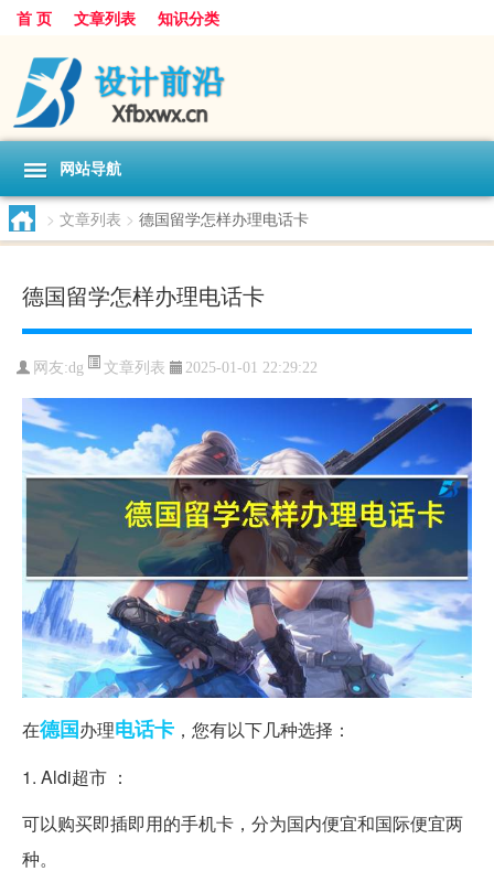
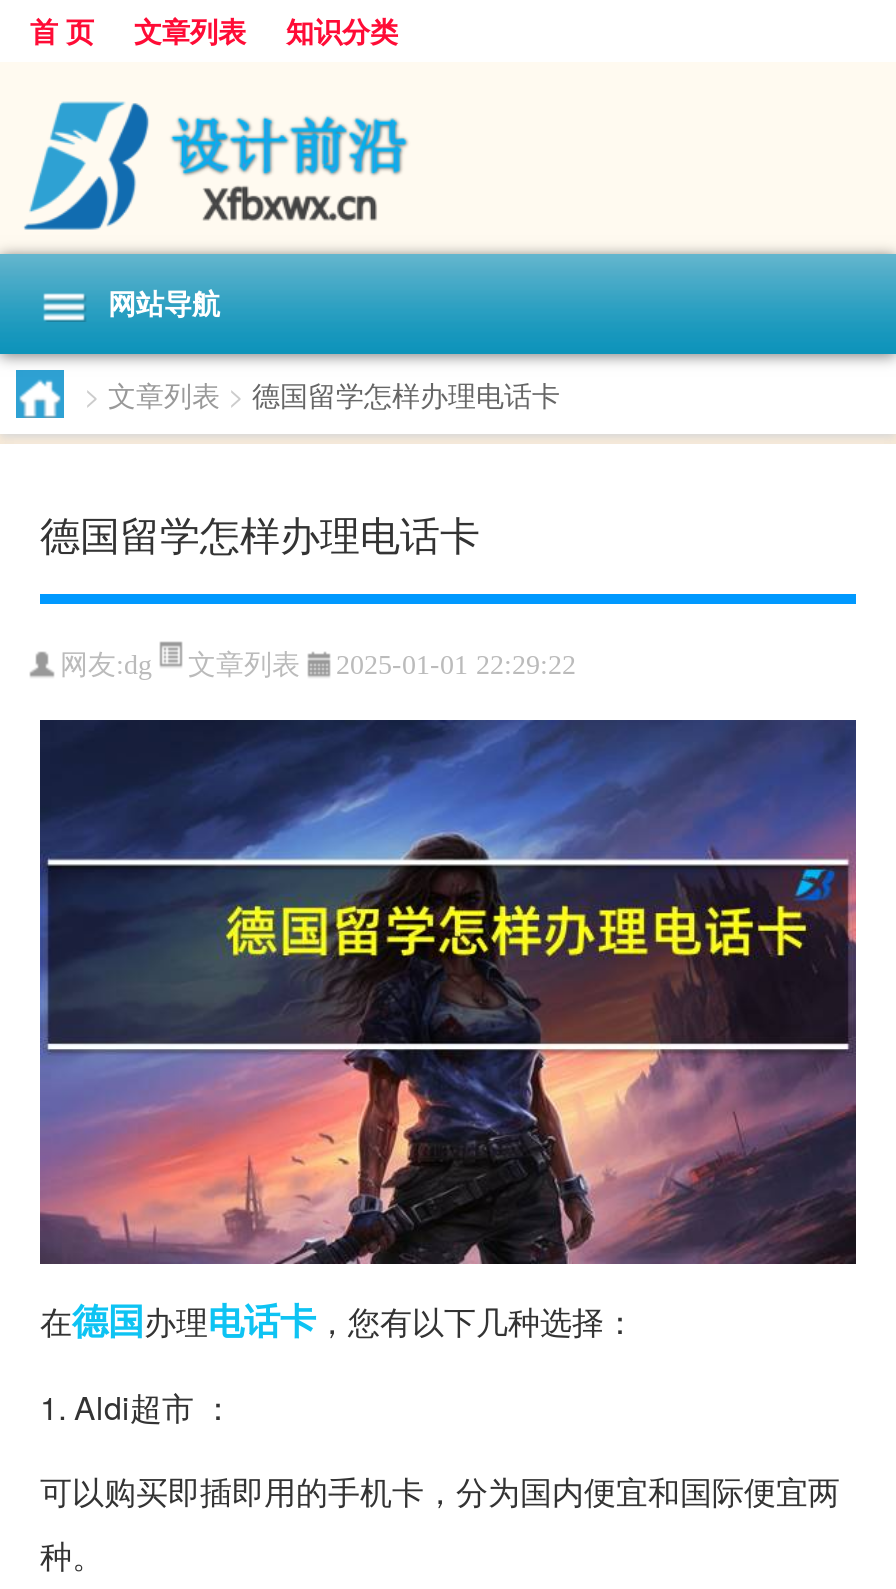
[21,397,473,699] [image] -> [38,718,858,1266] [image]

